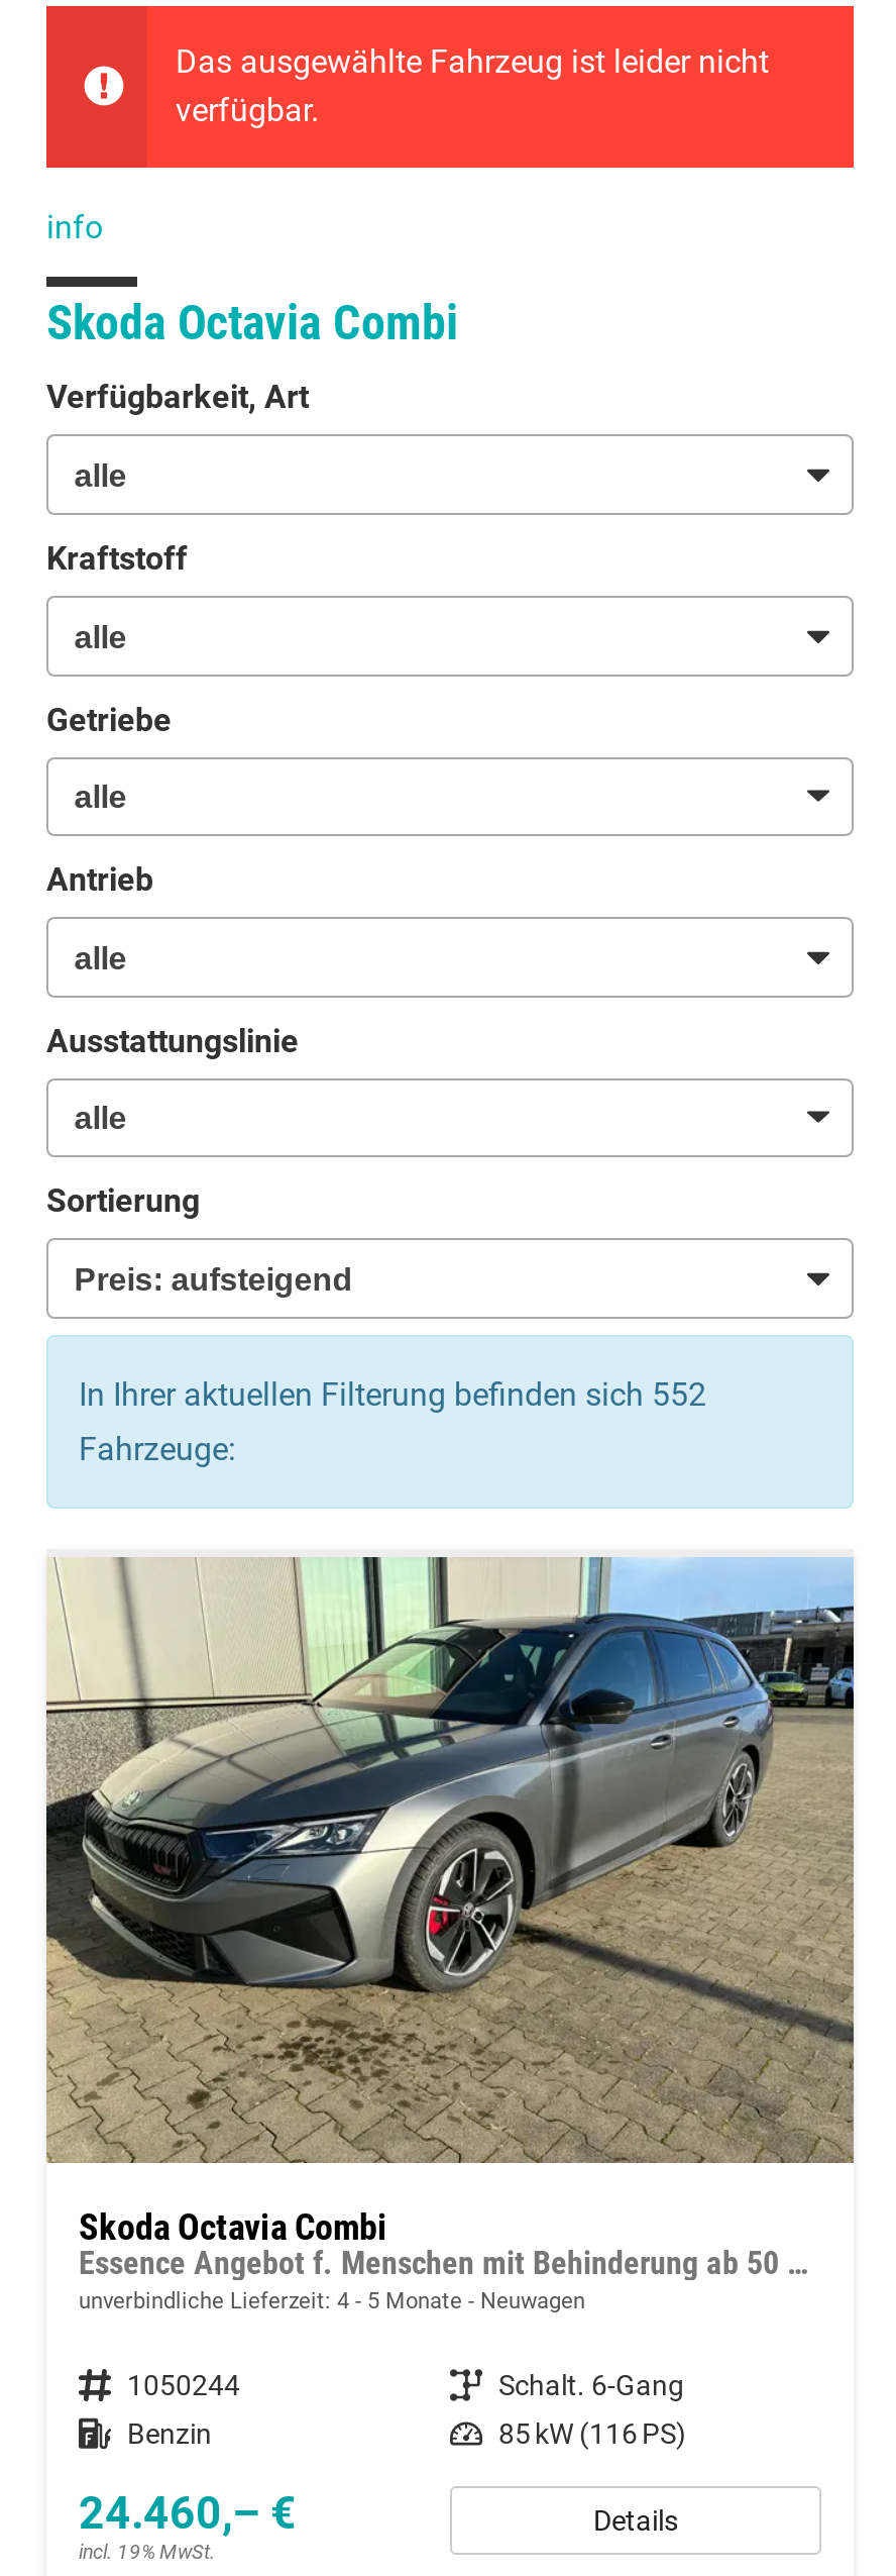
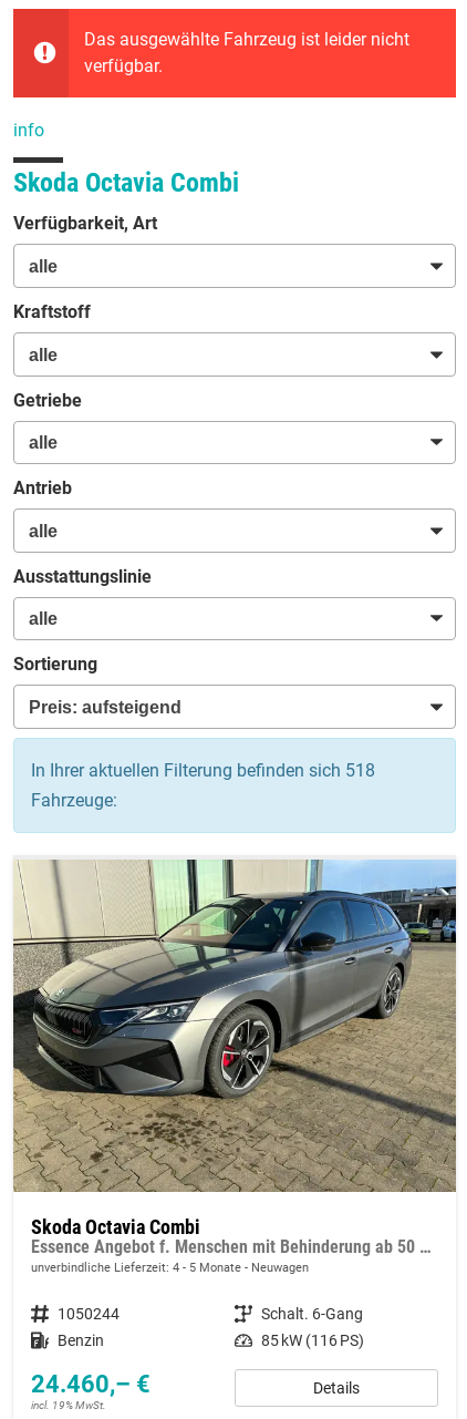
[79,1375,706,1414] In Ihrer aktuellen Filterung befinden sich 552 -> [31,760,375,781] In Ihrer aktuellen Filterung befinden sich 518

